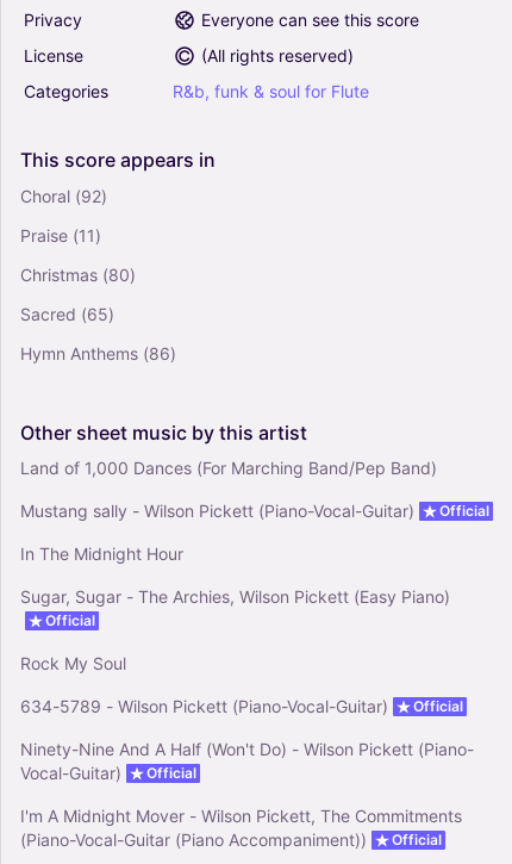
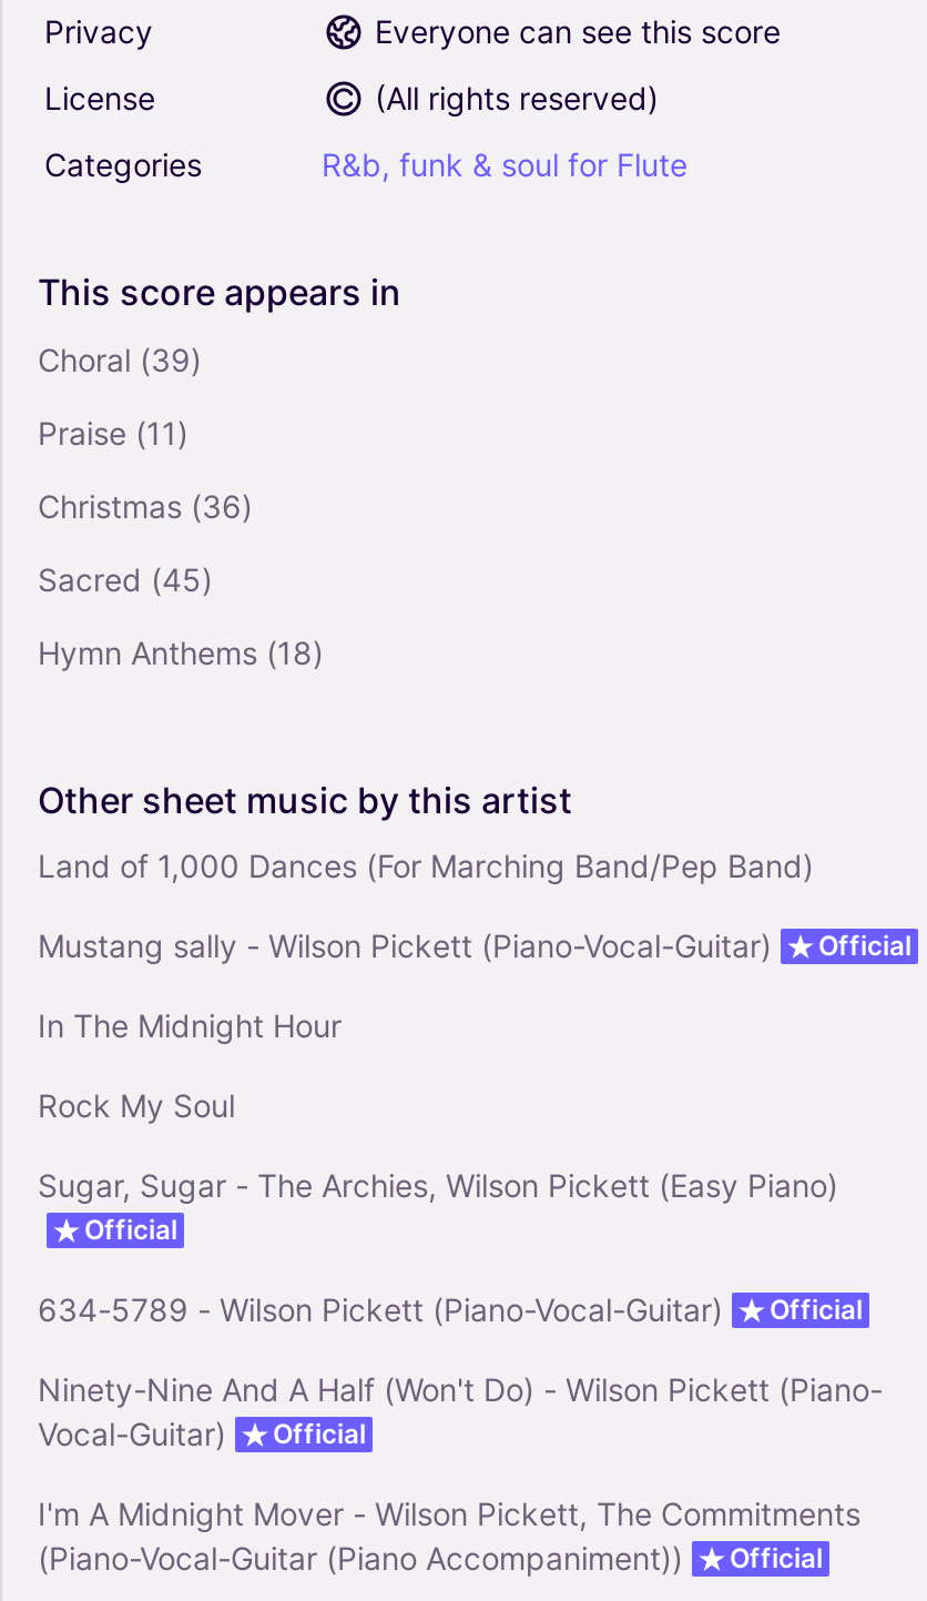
[20,185,107,206] Choral (92) -> [38,340,202,377] Choral (39)
[20,264,136,284] Christmas (80) -> [38,486,253,524] Christmas (36)
[20,303,114,324] Sacred (65) -> [38,559,213,597] Sacred (45)
[20,343,176,363] Hymn Anthems (86) -> [38,632,324,670] Hymn Anthems (18)
moved [20,586,450,629] -> [38,1165,838,1246]: Sugar, Sugar - The Archies, Wilson Pickett (Easy Piano) | Official
moved [20,653,126,673] -> [38,1086,235,1123]: Rock My Soul

